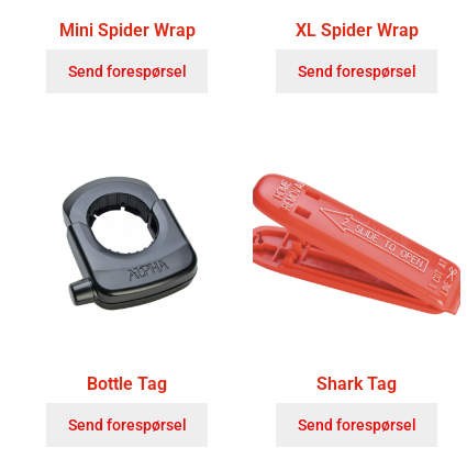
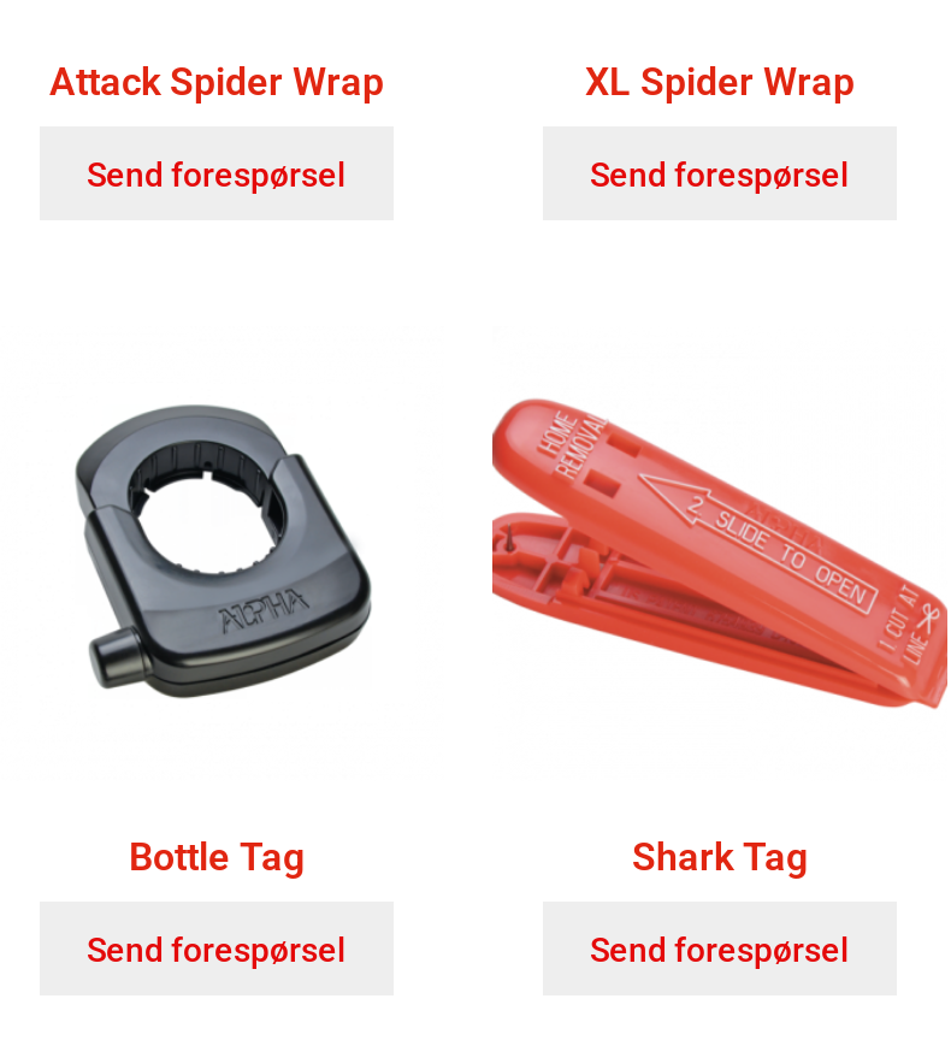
[59,20,195,40] Mini Spider Wrap -> [49,60,384,105] Attack Spider Wrap

